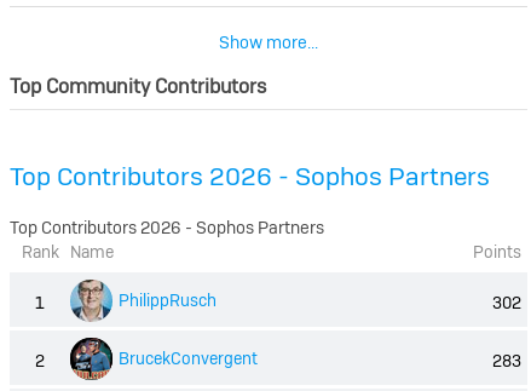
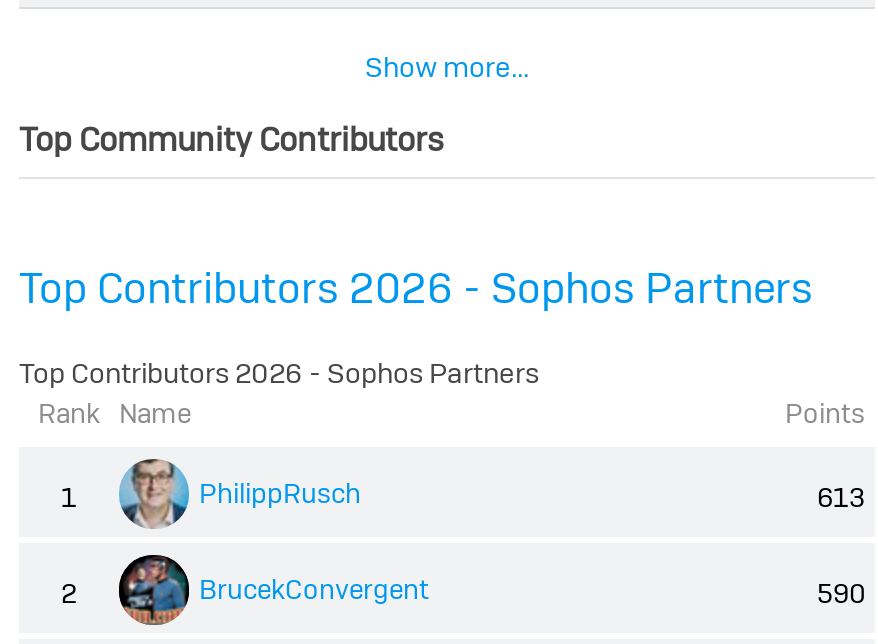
[492,291,521,313] 302 -> [817,478,865,514] 613
[492,349,521,371] 283 -> [817,574,865,610] 590

